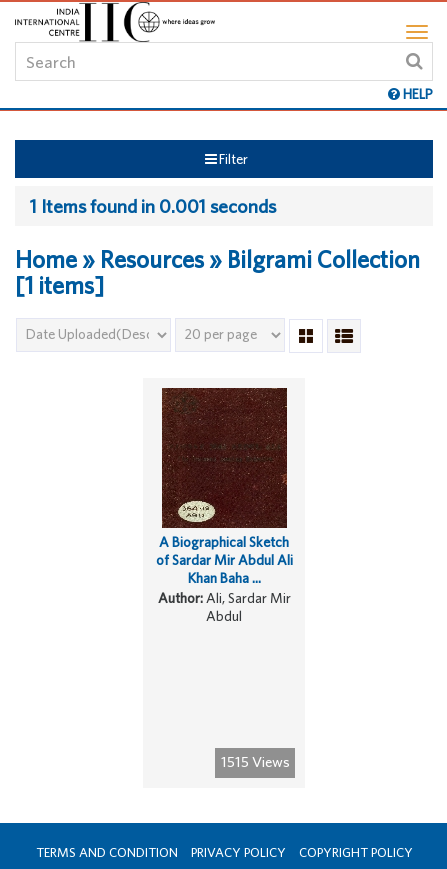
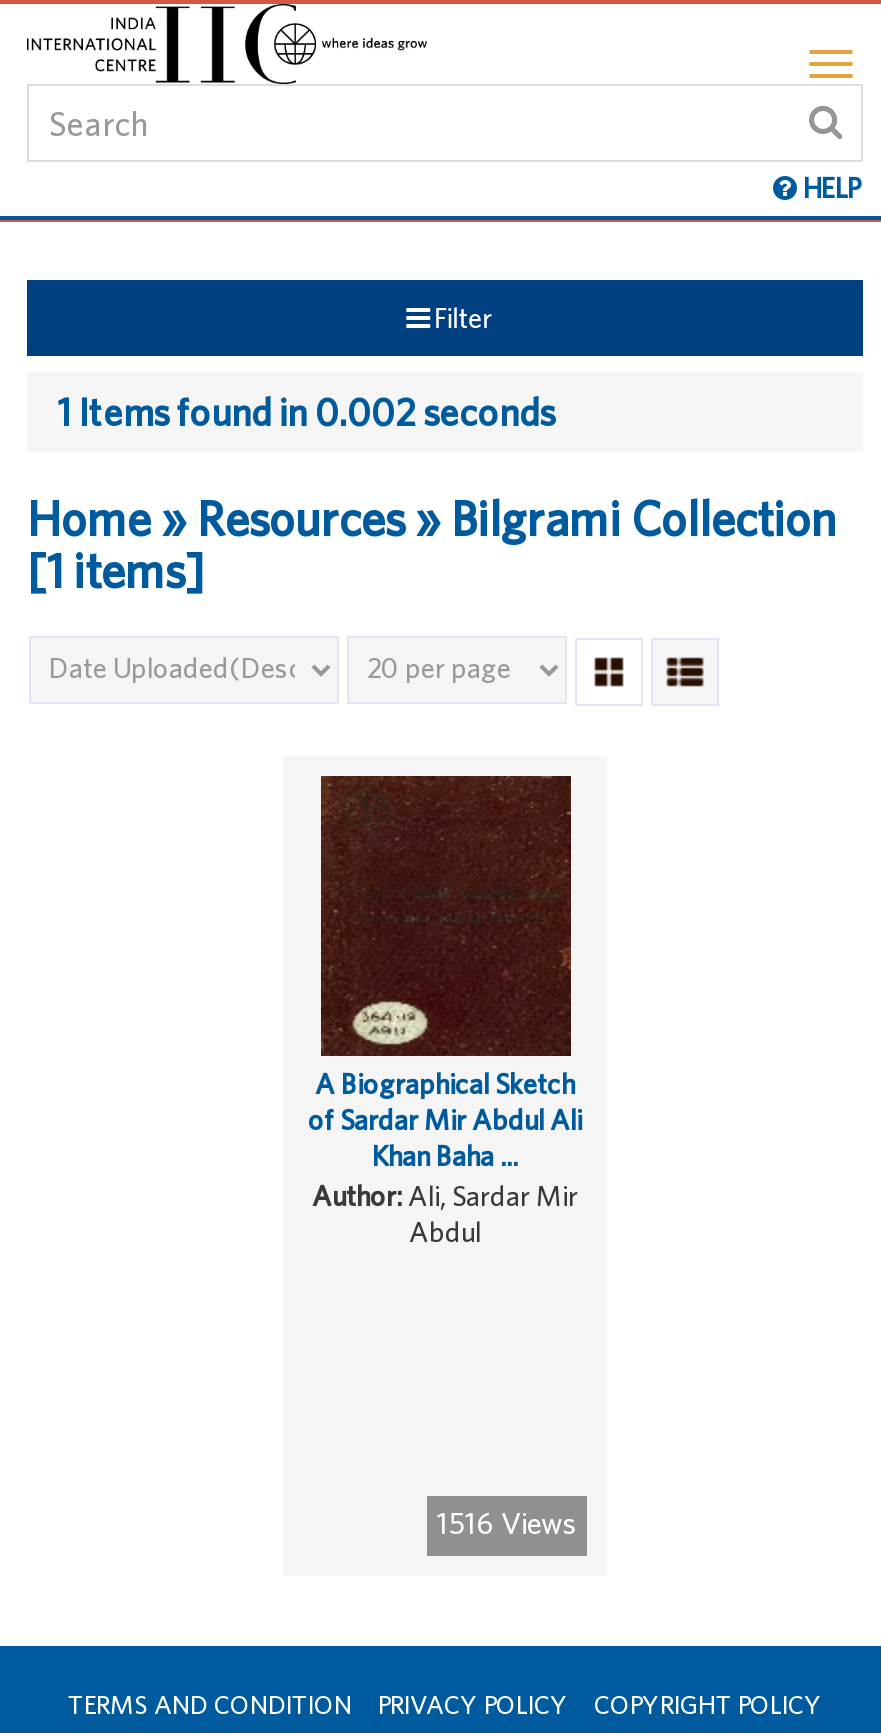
[30,195,276,217] 1 Items found in 0.001 seconds -> [57,390,555,434] 1 Items found in 0.002 seconds
[221,753,290,770] 1515 Views -> [437,1506,577,1540] 1516 Views

